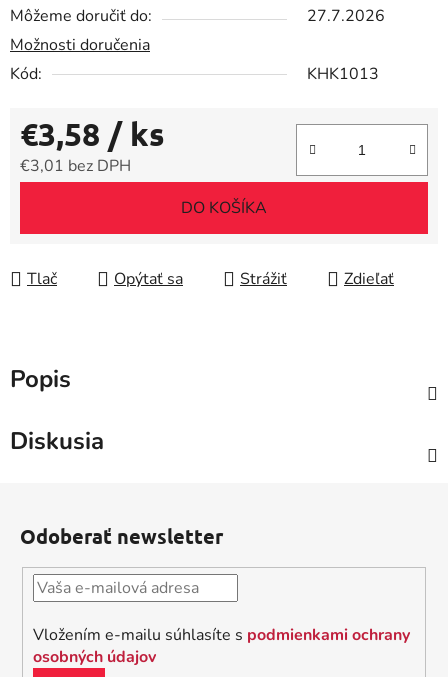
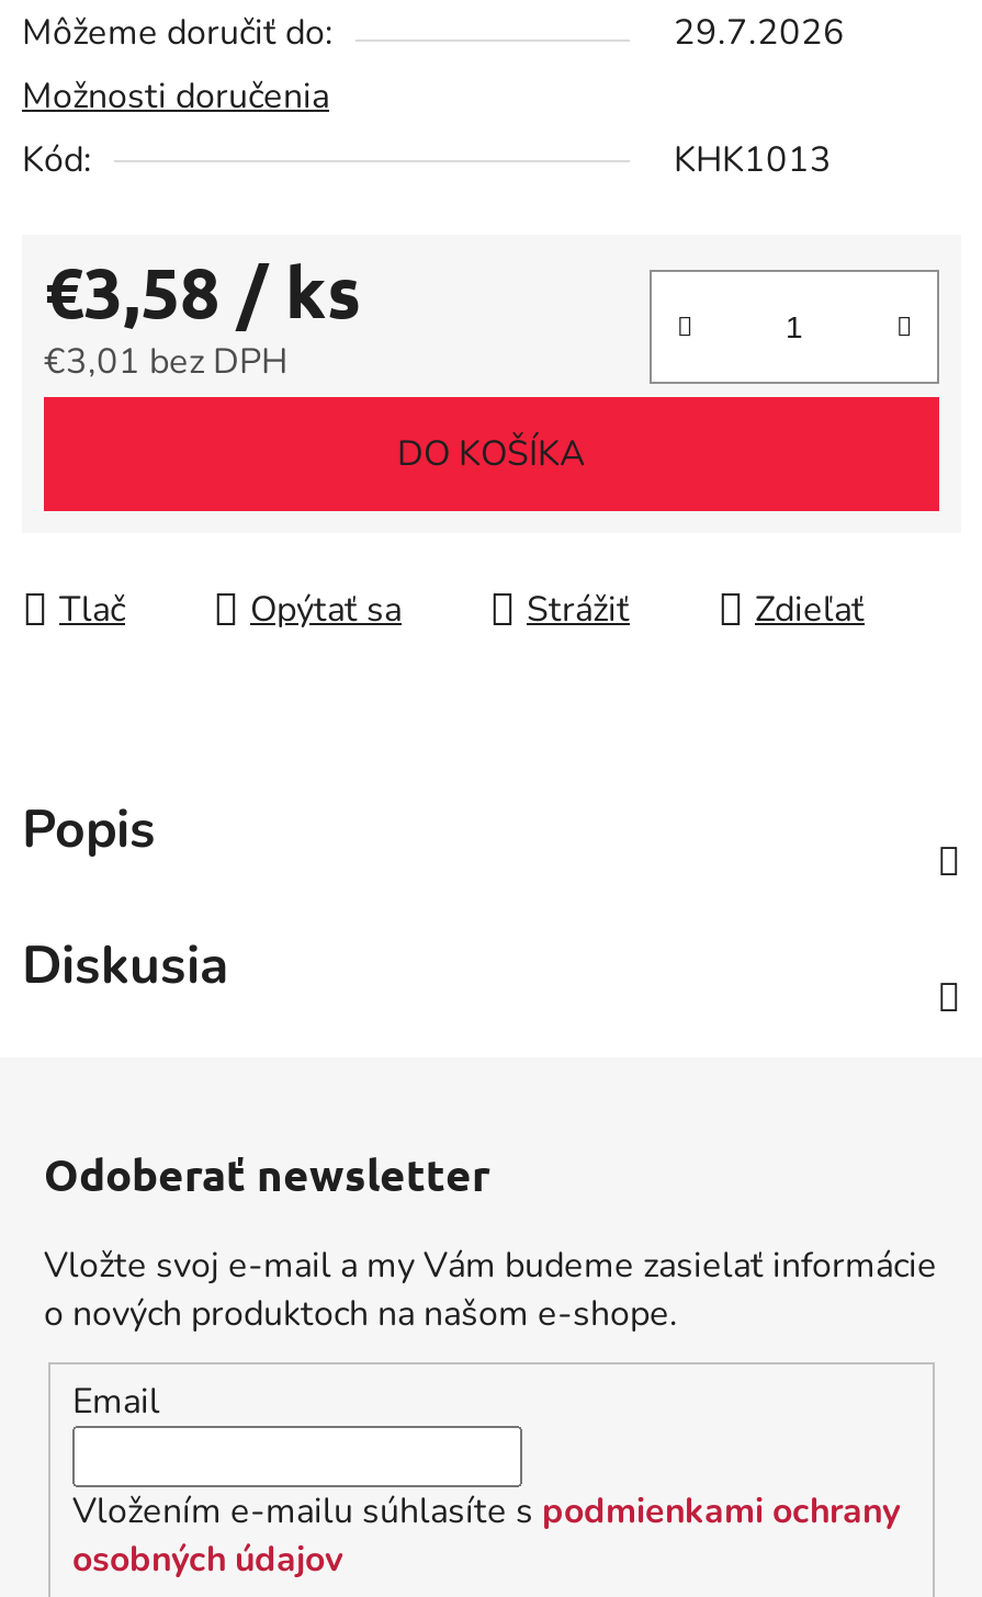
[307,5,385,27] 27.7.2026 -> [674,9,845,57] 29.7.2026
none -> [44,1242,937,1425] Vložte svoj e-mail a my Vám budeme zasielať informácie | o nových produktoch na našom e-shope. | Email

